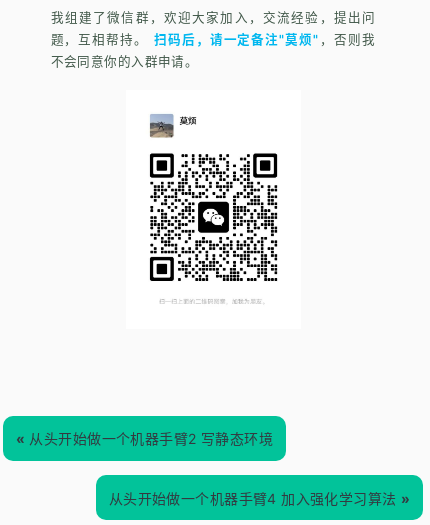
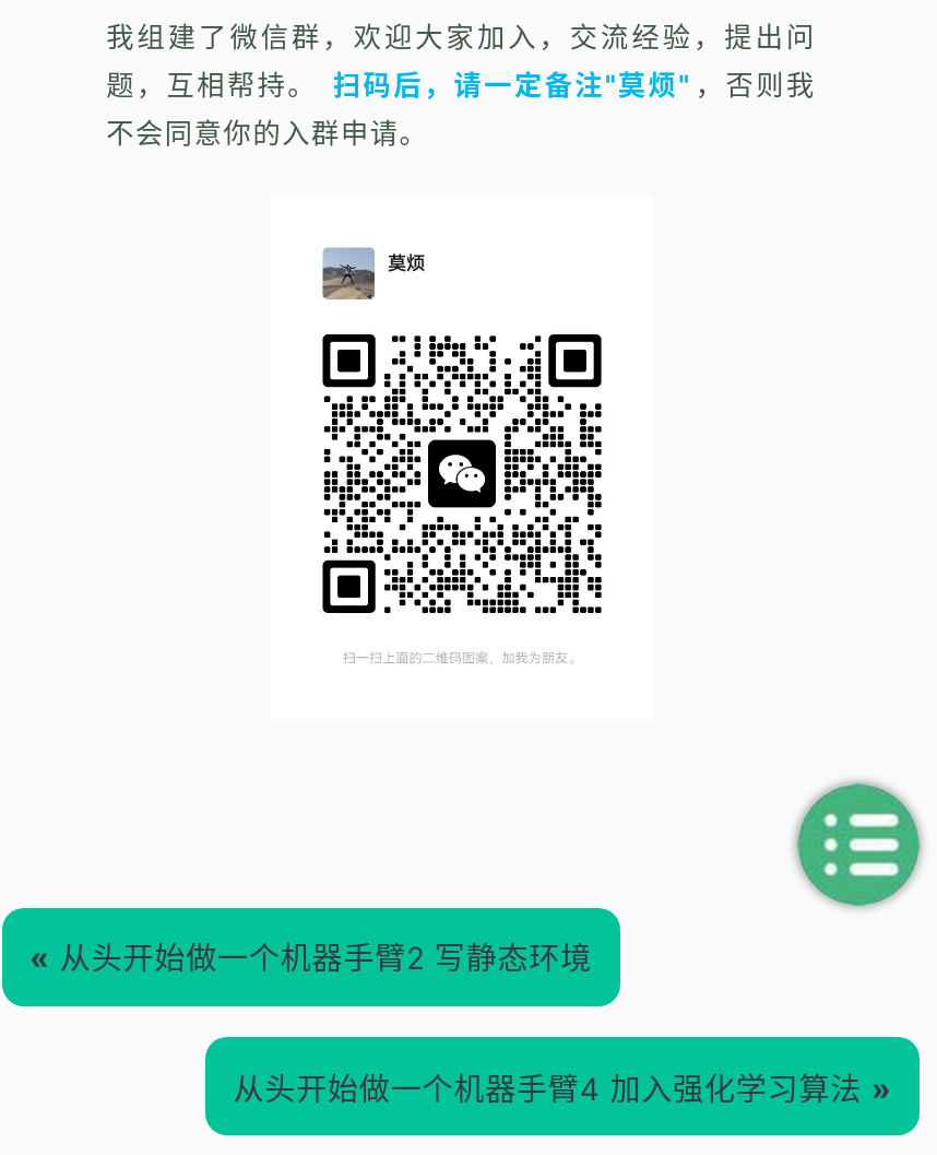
none -> [793,779,924,910] [image]

